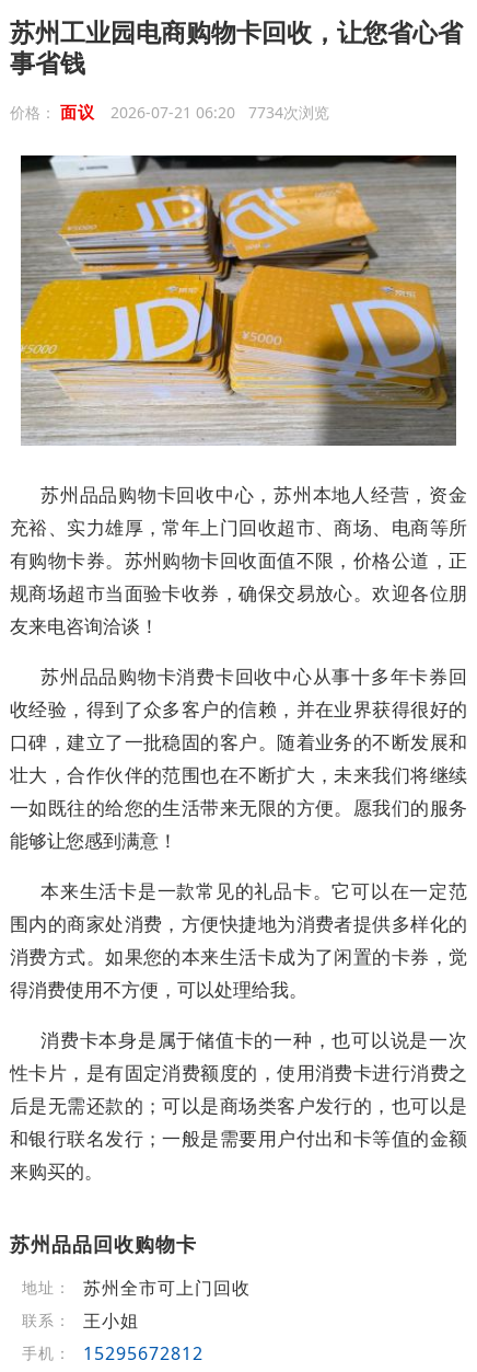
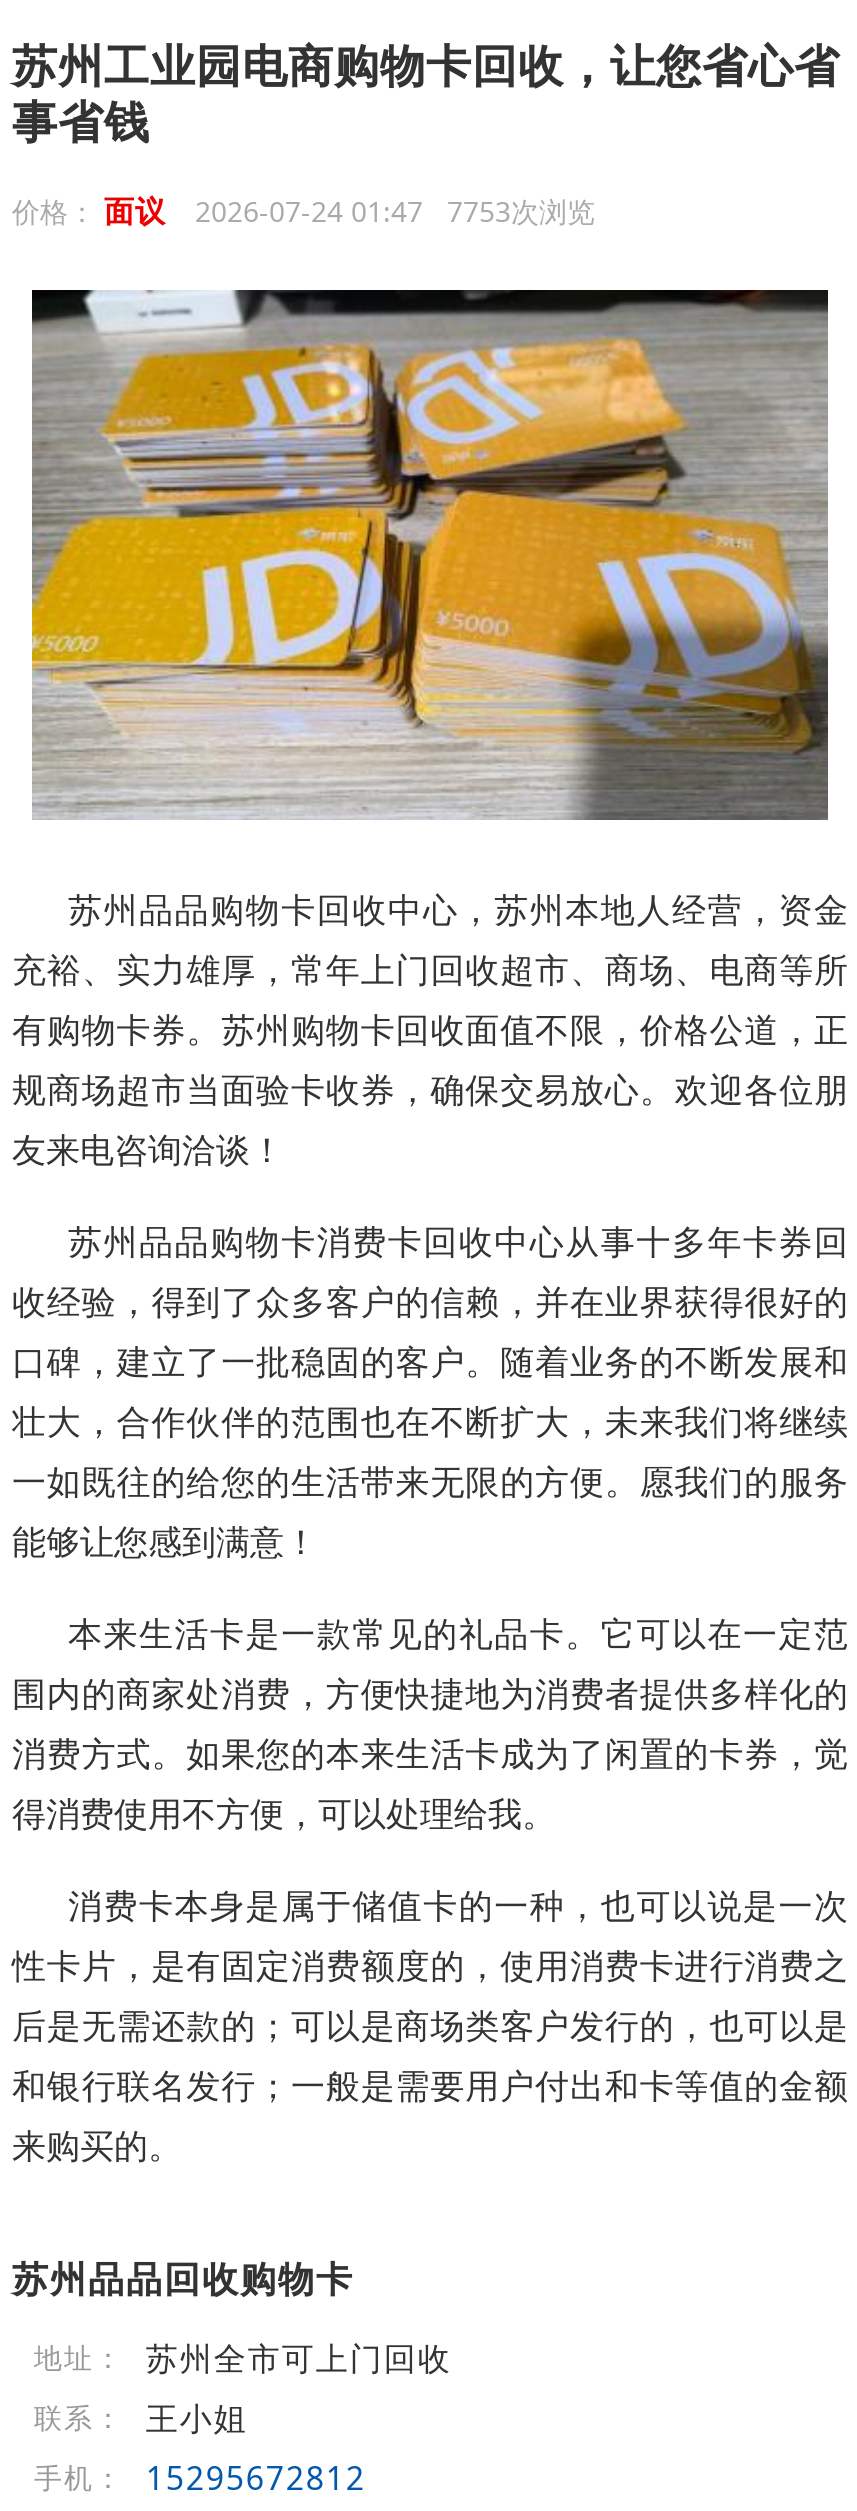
[10,101,329,123] 价格：面议 2026-07-21 06:20 7734次浏览 -> [12,190,595,230] 价格：面议 2026-07-24 01:47 7753次浏览

